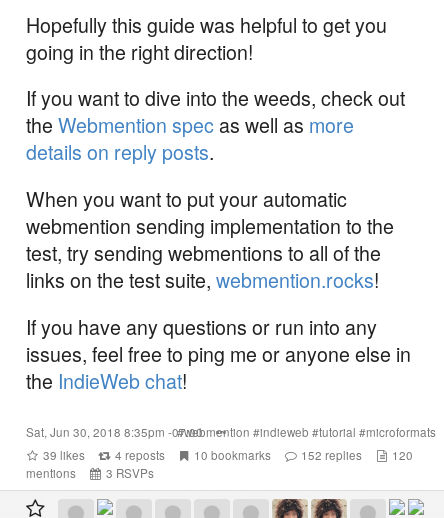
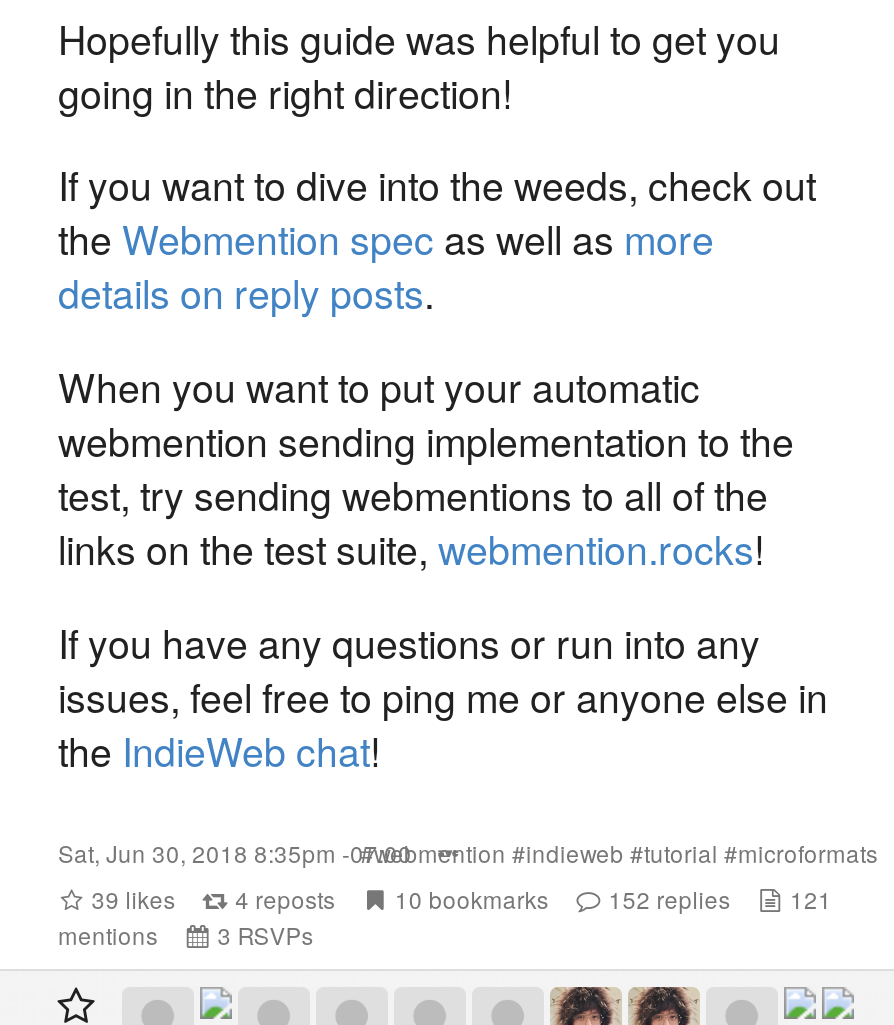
[43,447,413,463] 39 likes 4 reposts 10 bookmarks 152 replies 120 -> [92,883,832,915] 39 likes 4 reposts 10 bookmarks 152 replies 121

